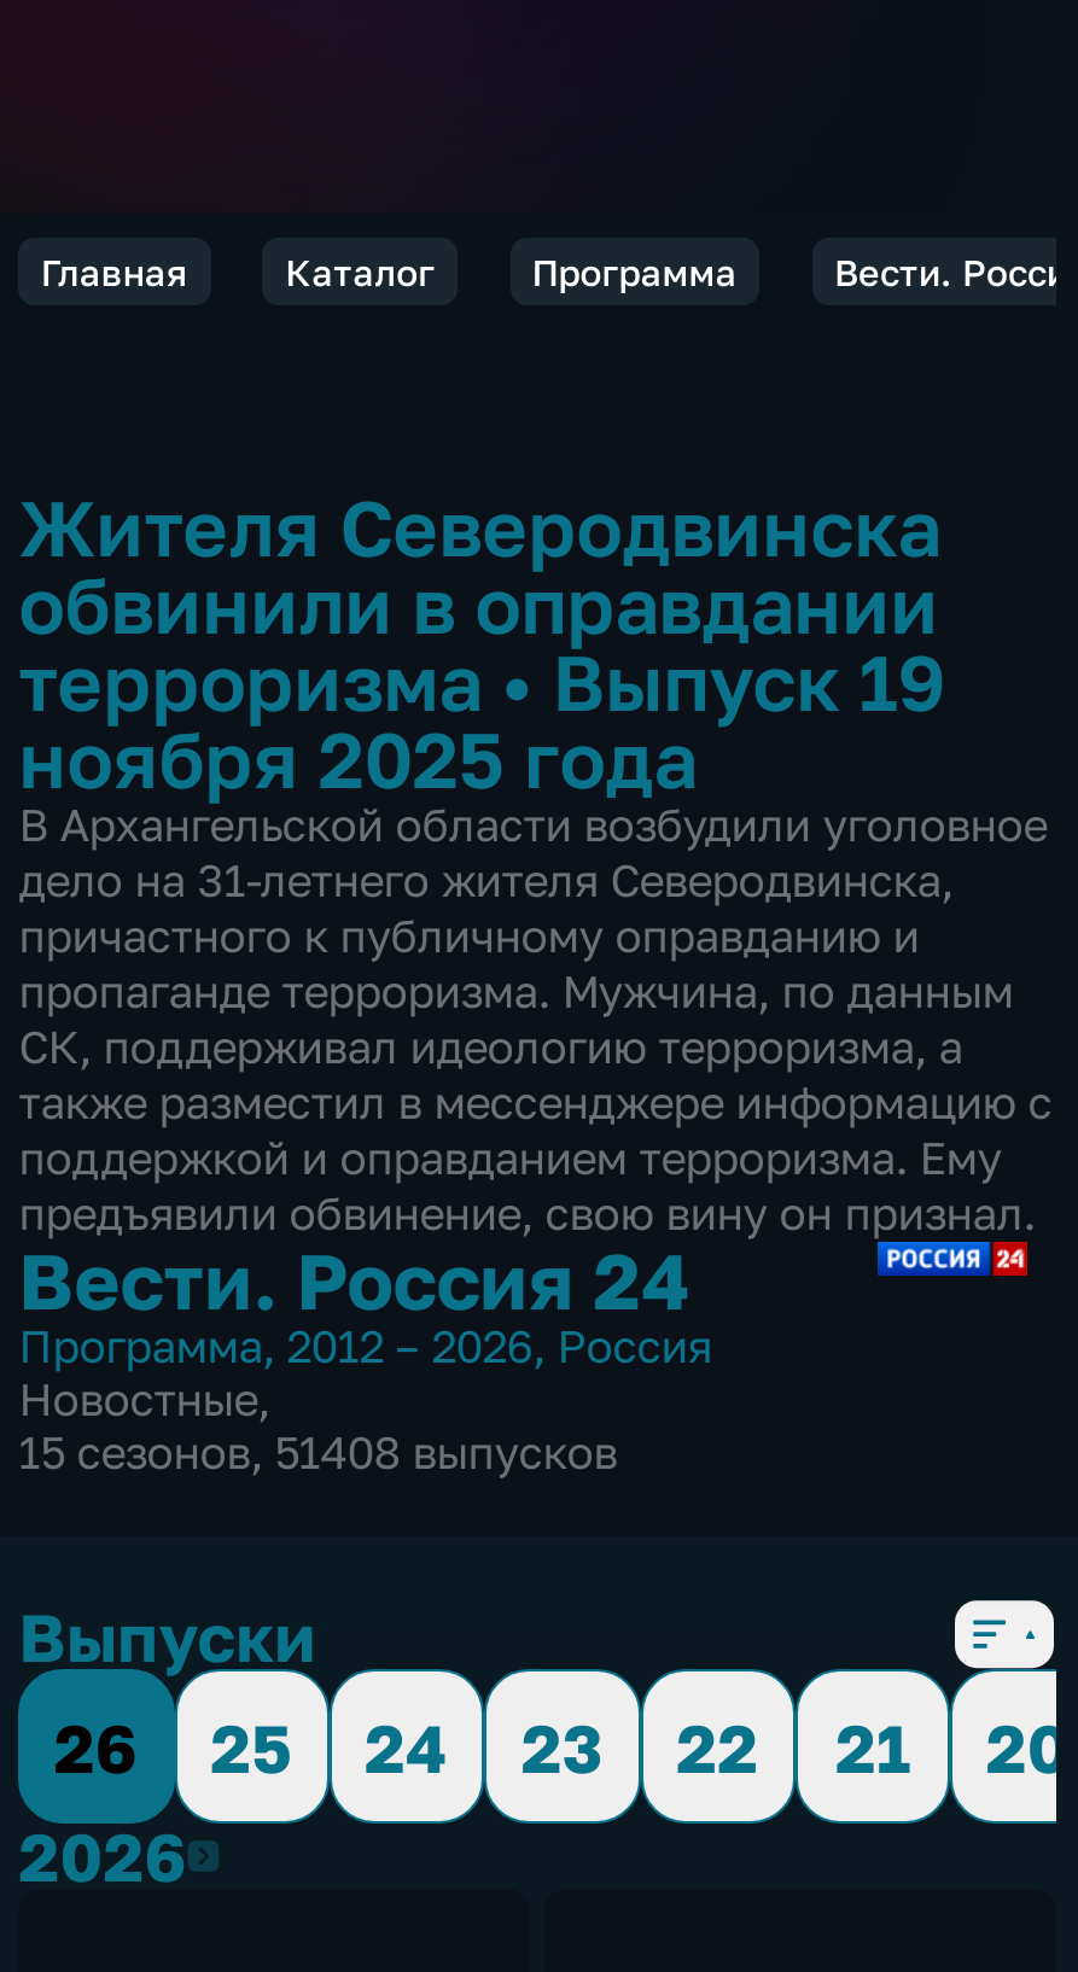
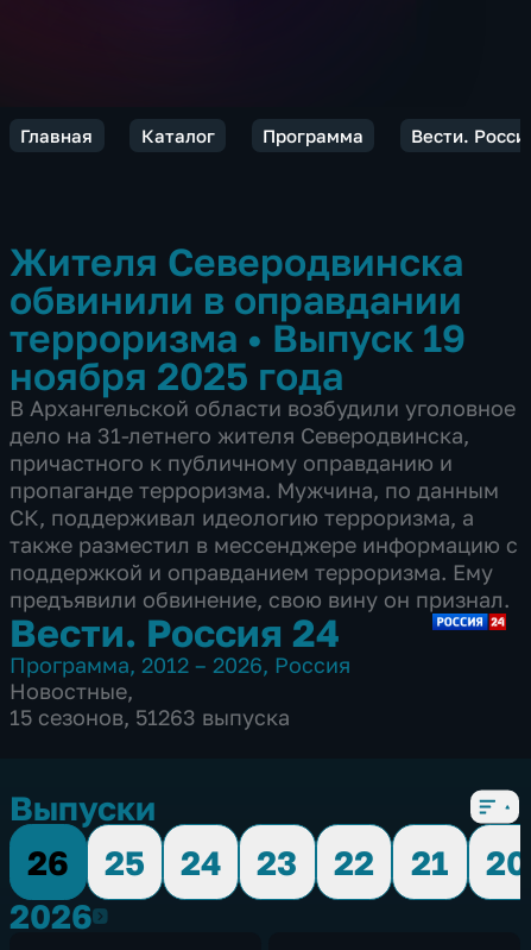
[19,1425,617,1478] 15 сезонов, 51408 выпусков -> [10,704,290,730] 15 сезонов, 51263 выпуска

